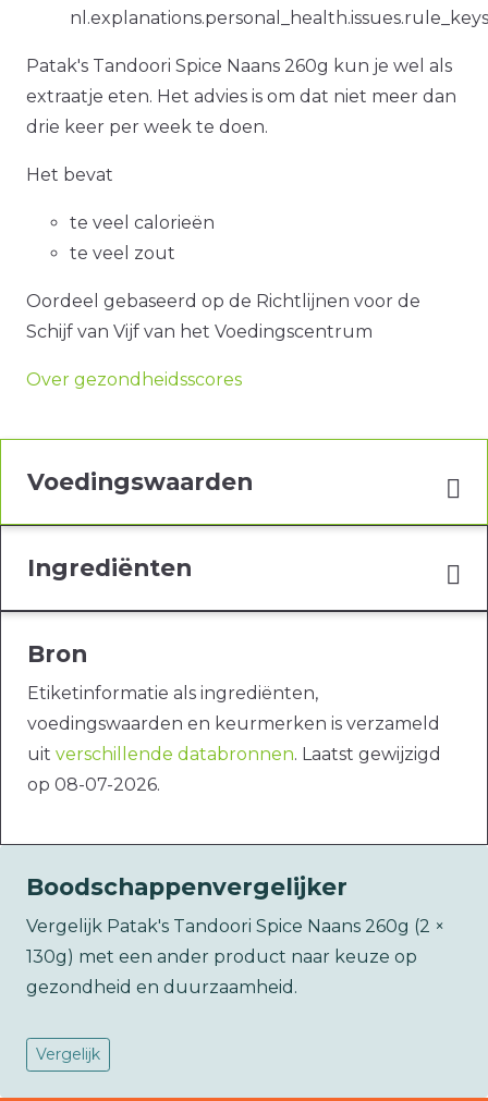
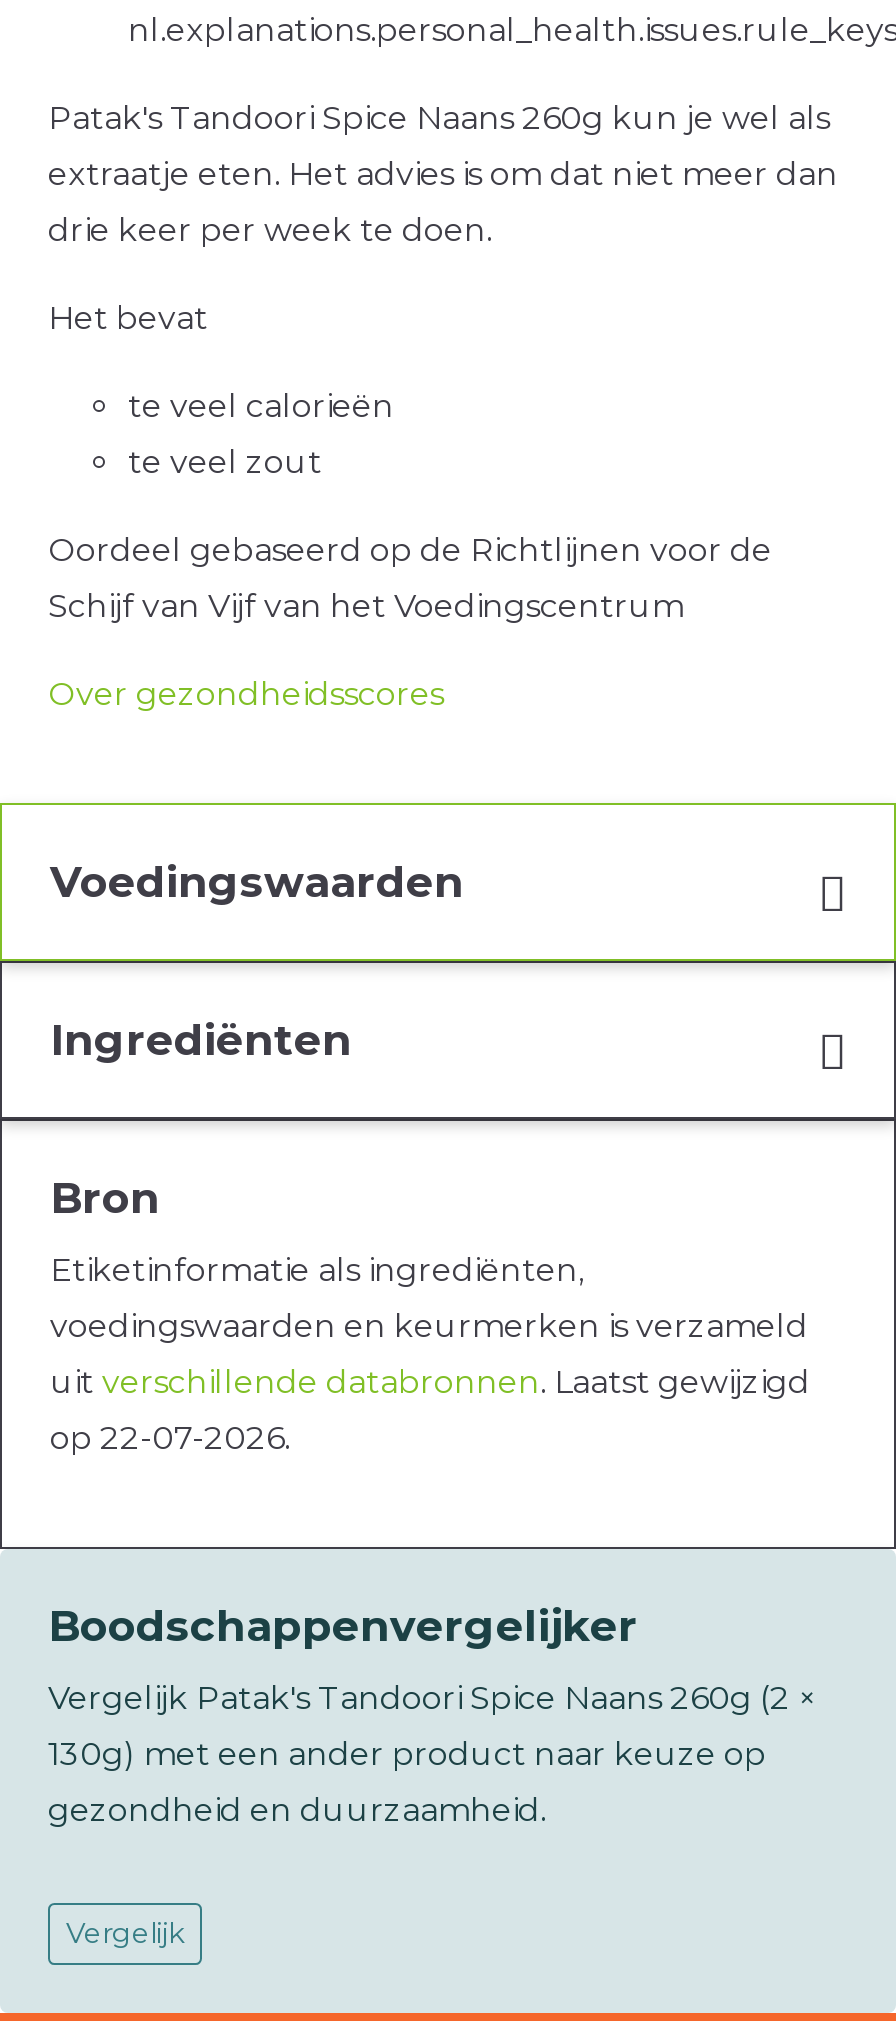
[27,774,160,795] op 08-07-2026. -> [50,1419,290,1457] op 22-07-2026.

